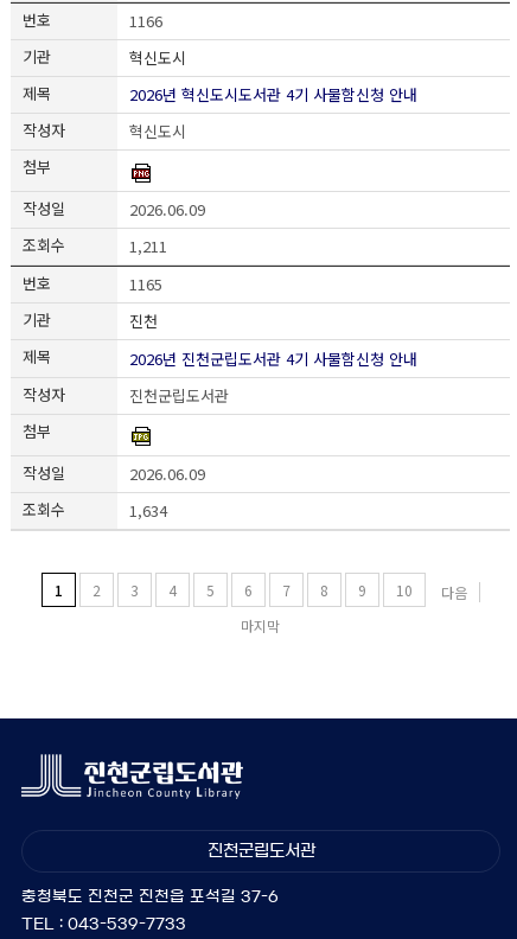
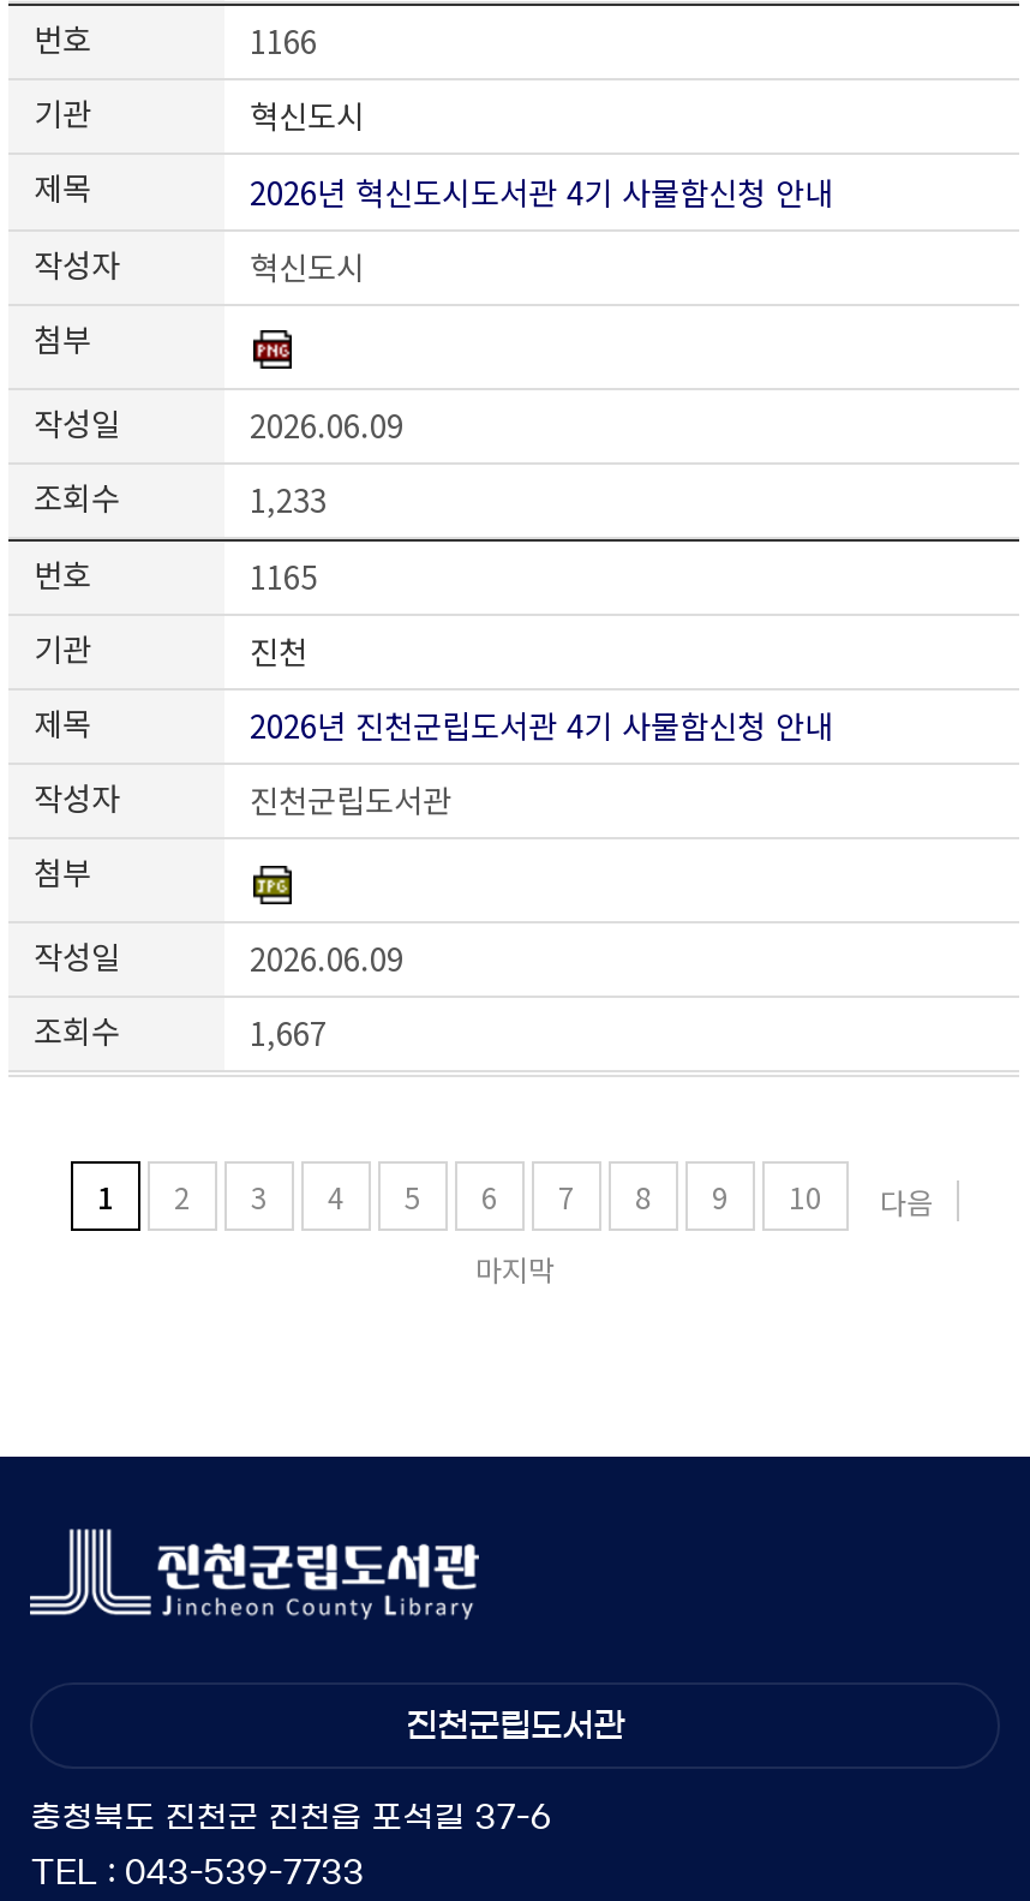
[130,235,168,258] 1,211 -> [249,476,326,522] 1,233
[130,499,168,521] 1,634 -> [249,1010,326,1056] 1,667

